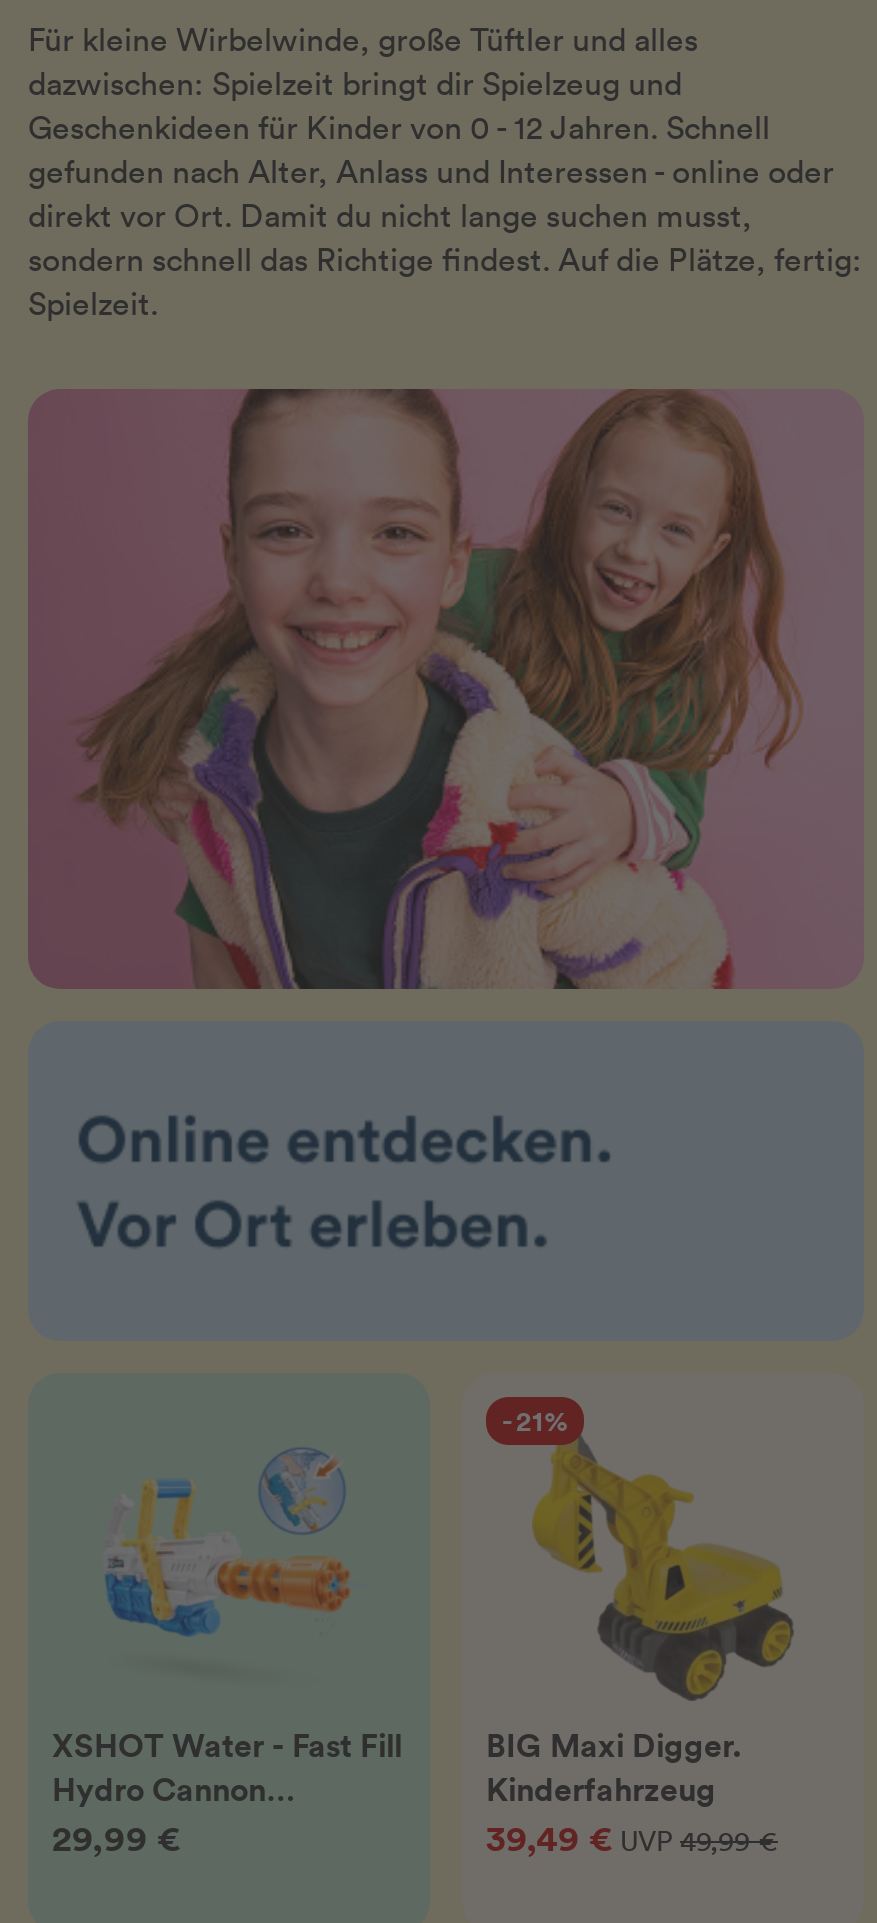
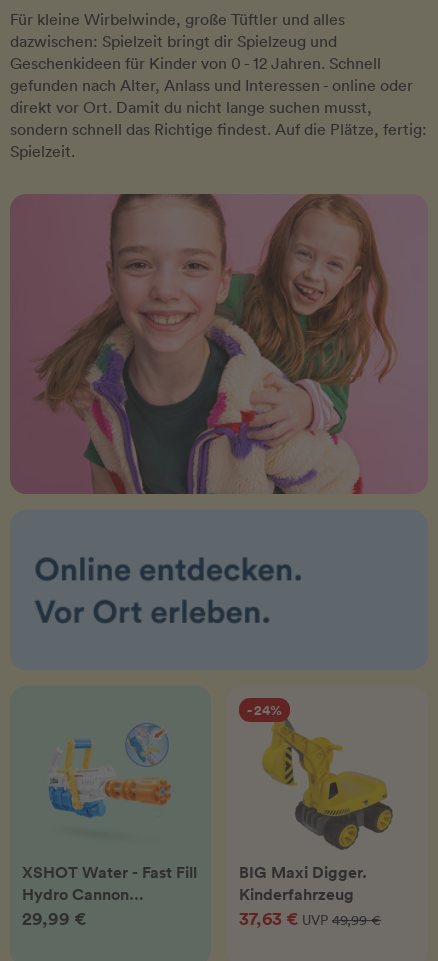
[502,1401,568,1441] - 21% -> [247,700,282,720] - 24%
[486,1813,778,1861] 39,49 €UVP 49,99 € -> [239,906,381,930] 37,63 €UVP 49,99 €

